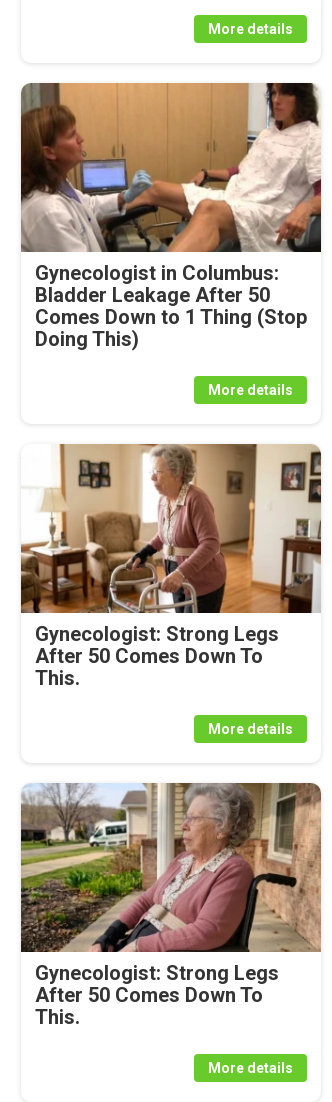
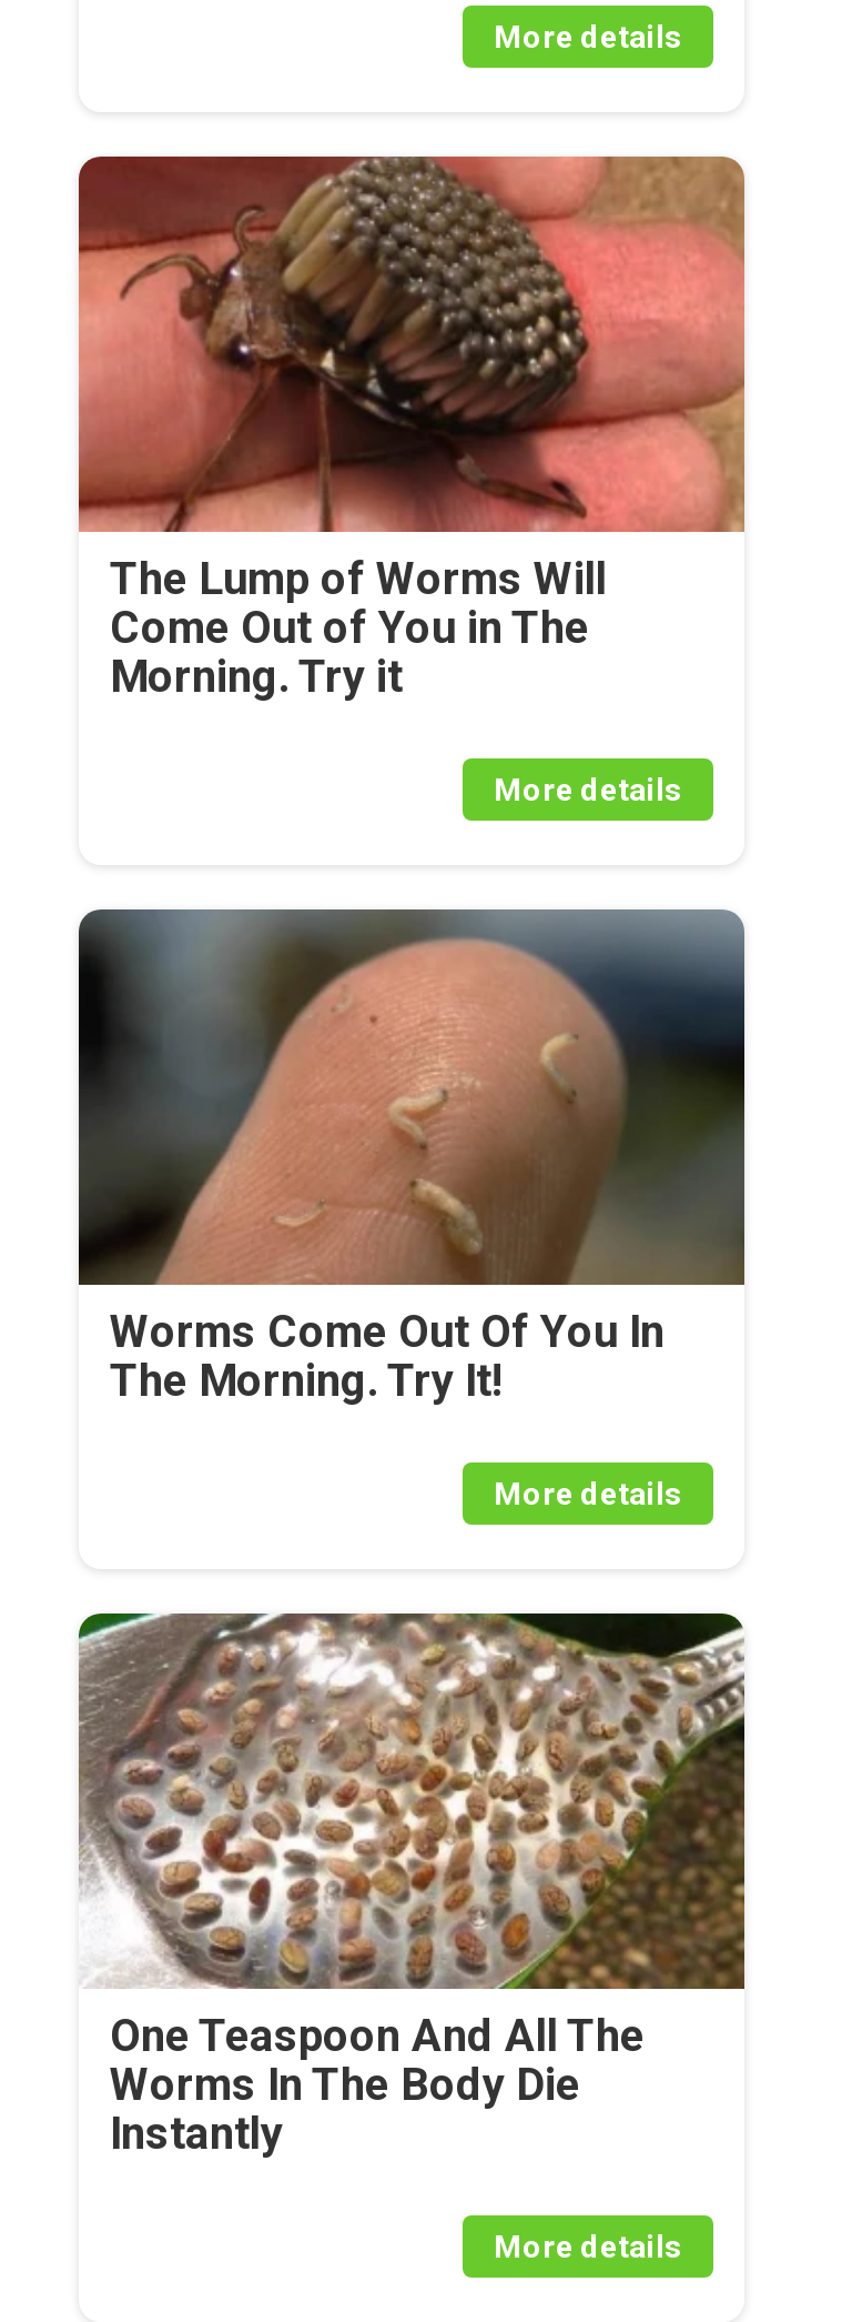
[20,82,322,351] [image] | Gynecologist in Columbus: | Bladder Leakage After 50 | Comes Down to 1 Thing (Stop | Doing This) -> [77,154,747,703] [image] | The Lump of Worms Will | Come Out of You in The | Morning. Try it
[20,444,322,690] [image] | Gynecologist: Strong Legs | After 50 Comes Down To | This. -> [77,907,747,1407] [image] | Worms Come Out Of You In | The Morning. Try It!
[20,782,322,1028] [image] | Gynecologist: Strong Legs | After 50 Comes Down To | This. -> [77,1611,747,2159] [image] | One Teaspoon And All The | Worms In The Body Die | Instantly

